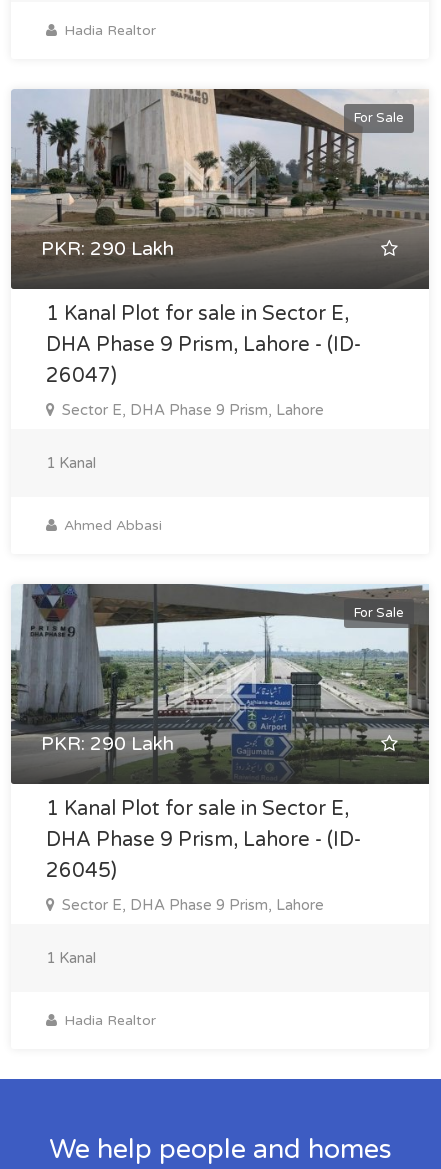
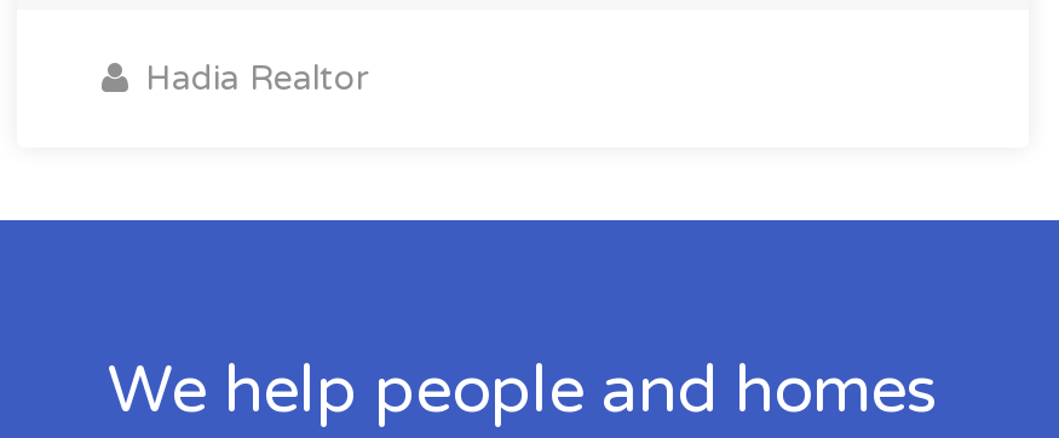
[10,88,430,290] [image] | For Sale -> none
[41,238,361,534] PKR: 290 Lakh | 1 Kanal Plot for sale in Sector E, | DHA Phase 9 Prism, Lahore - (ID- | 26047) | Sector E, DHA Phase 9 Prism, Lahore | 1 Kanal | Ahmed Abbasi -> none
[10,583,430,785] [image] | For Sale -> none
[41,733,361,1029] PKR: 290 Lakh | 1 Kanal Plot for sale in Sector E, | DHA Phase 9 Prism, Lahore - (ID- | 26045) | Sector E, DHA Phase 9 Prism, Lahore | 1 Kanal | Hadia Realtor -> none

